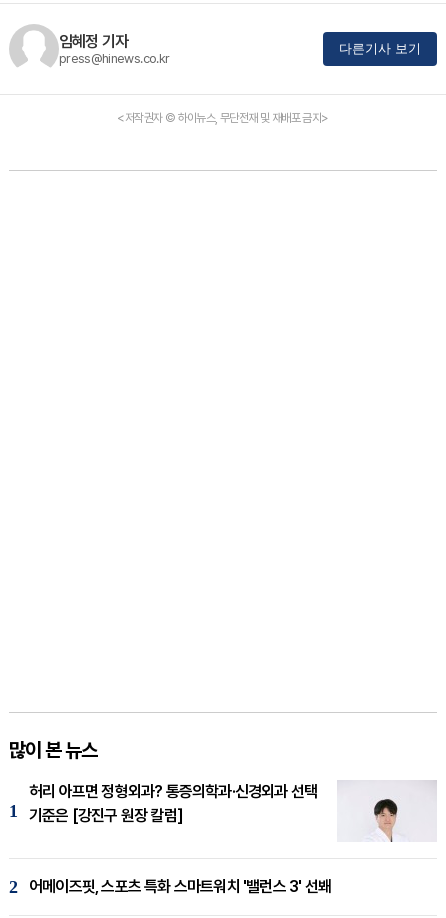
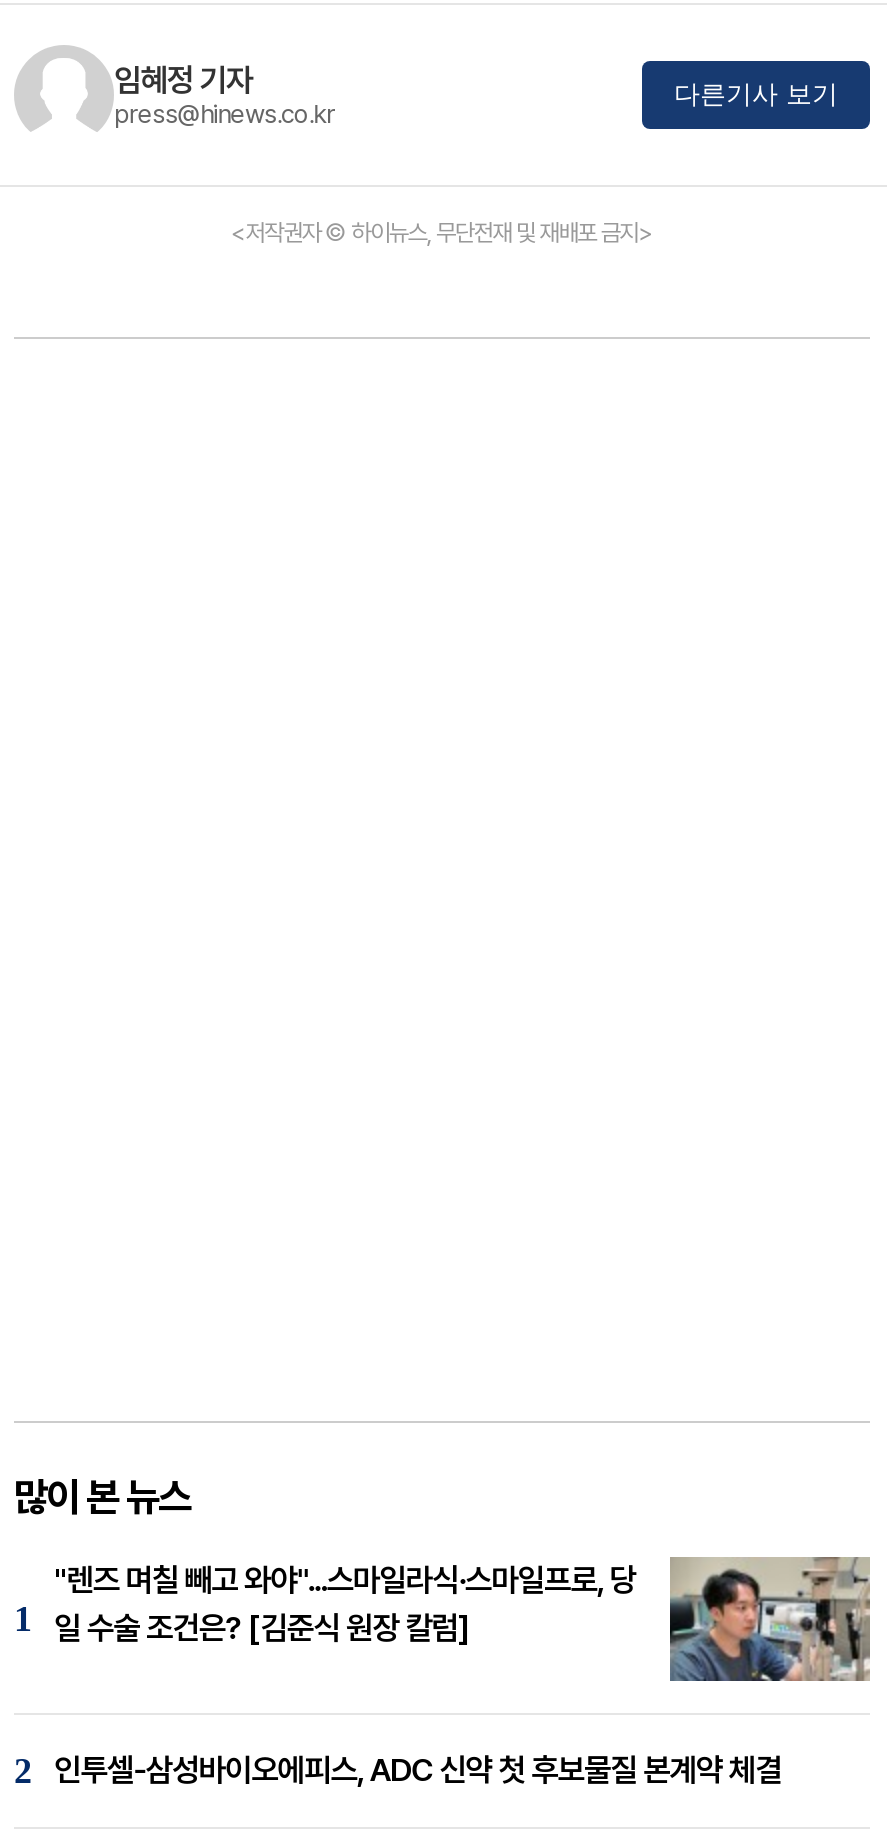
[29,780,437,842] [image] | 허리 아프면 정형외과? 통증의학과·신경외과 선택 | 기준은 [강진구 원장 칼럼] -> [54,1555,872,1683] [image] | "렌즈 며칠 빼고 와야"...스마일라식·스마일프로, 당 | 일 수술 조건은? [김준식 원장 칼럼]
[29,877,331,896] 어메이즈핏, 스포츠 특화 스마트워치 '밸런스 3' 선봬 -> [54,1751,782,1789] 인투셀-삼성바이오에피스, ADC 신약 첫 후보물질 본계약 체결

